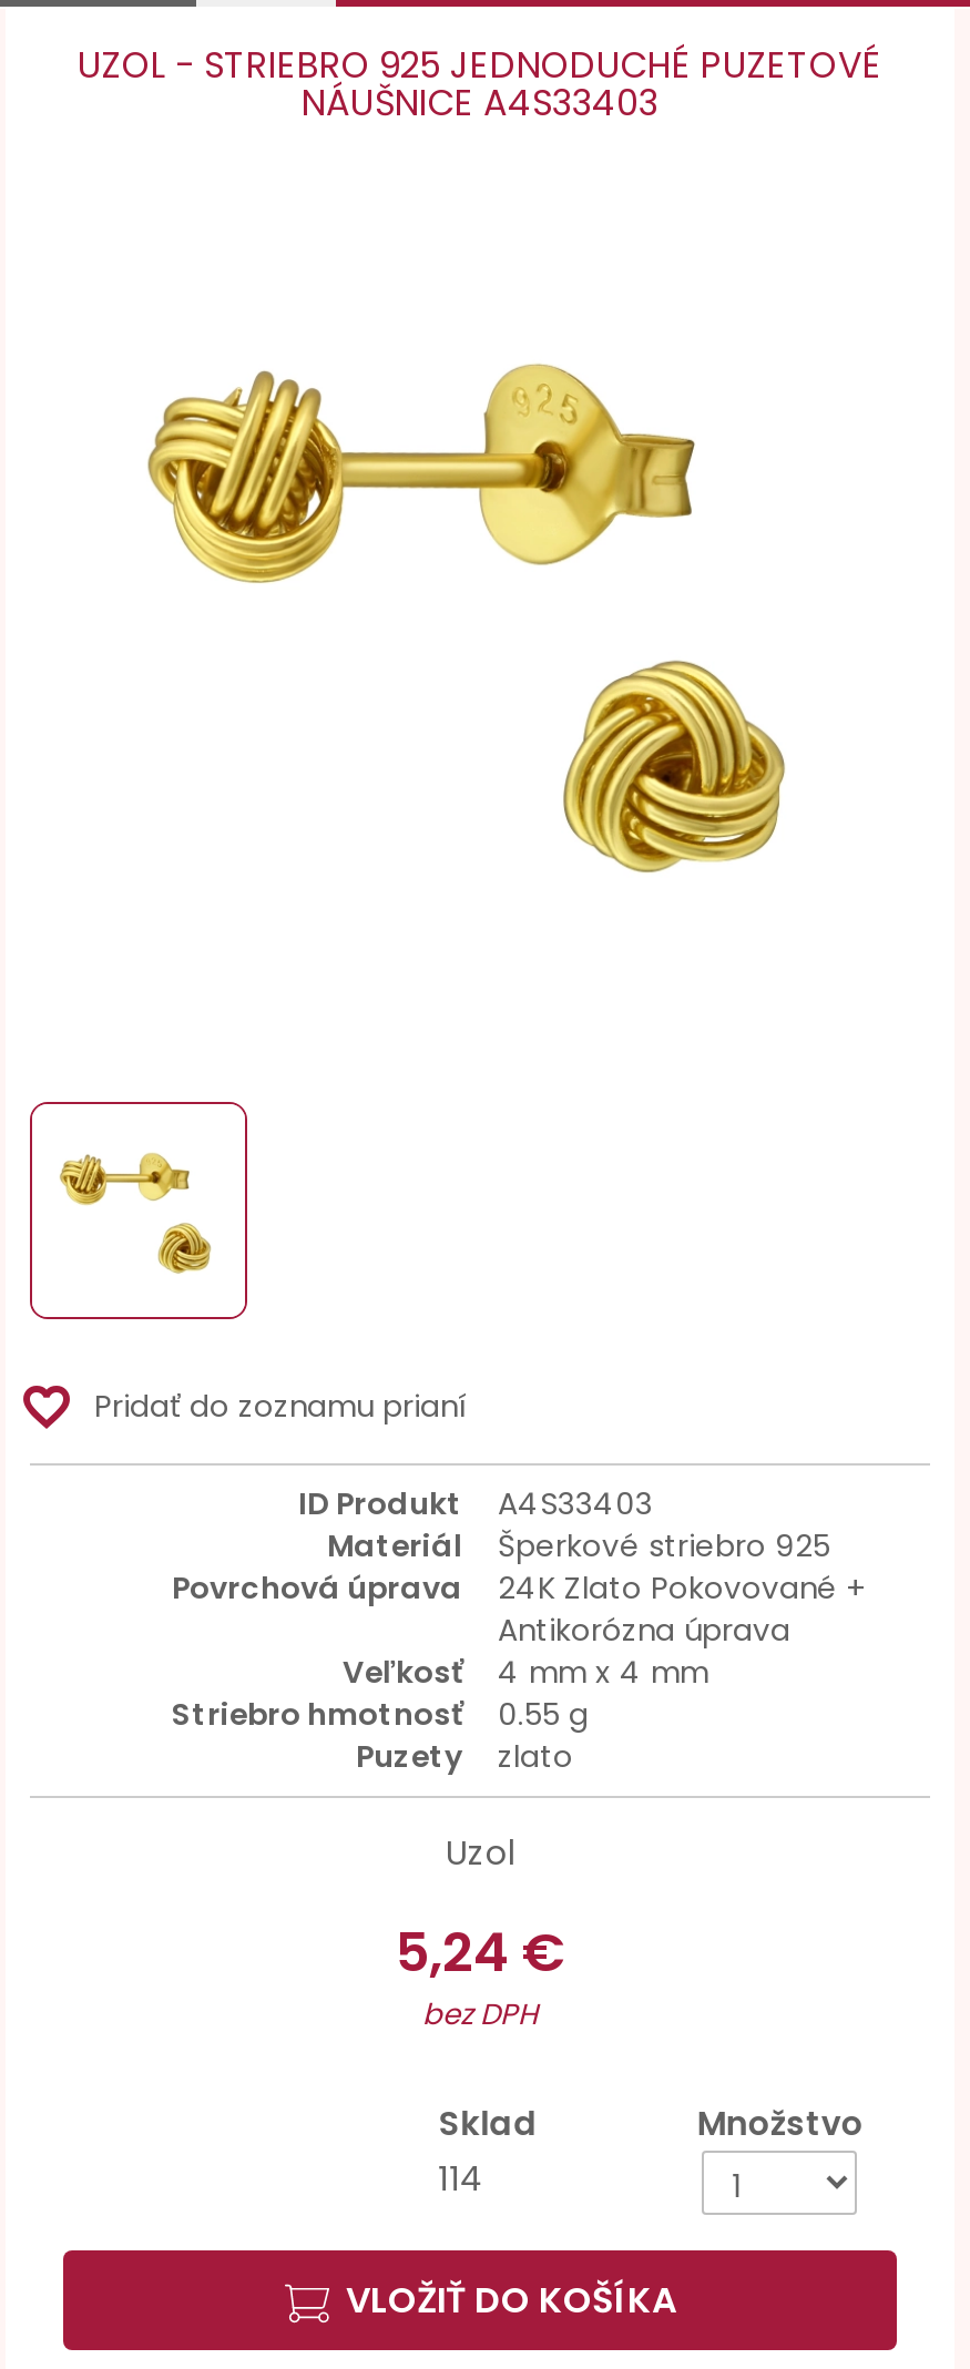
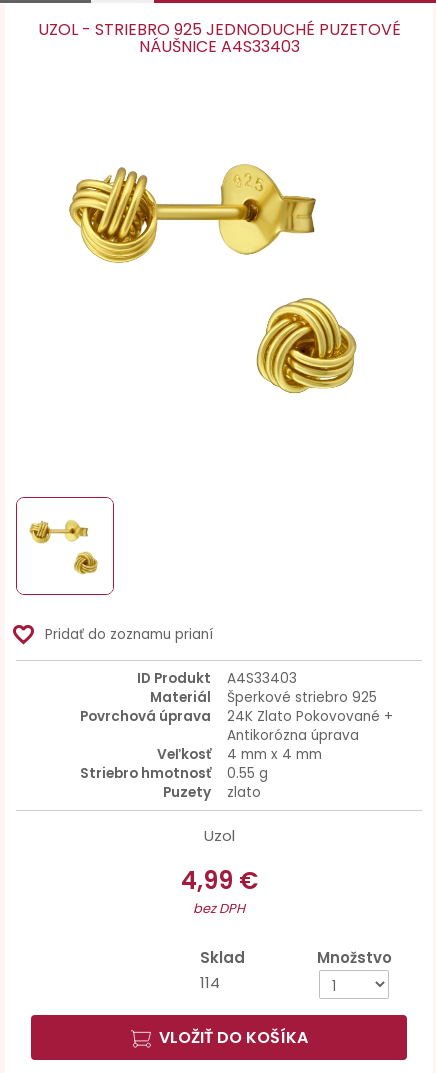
[396,1916,564,1989] 5,24 € -> [180,864,257,897] 4,99 €

